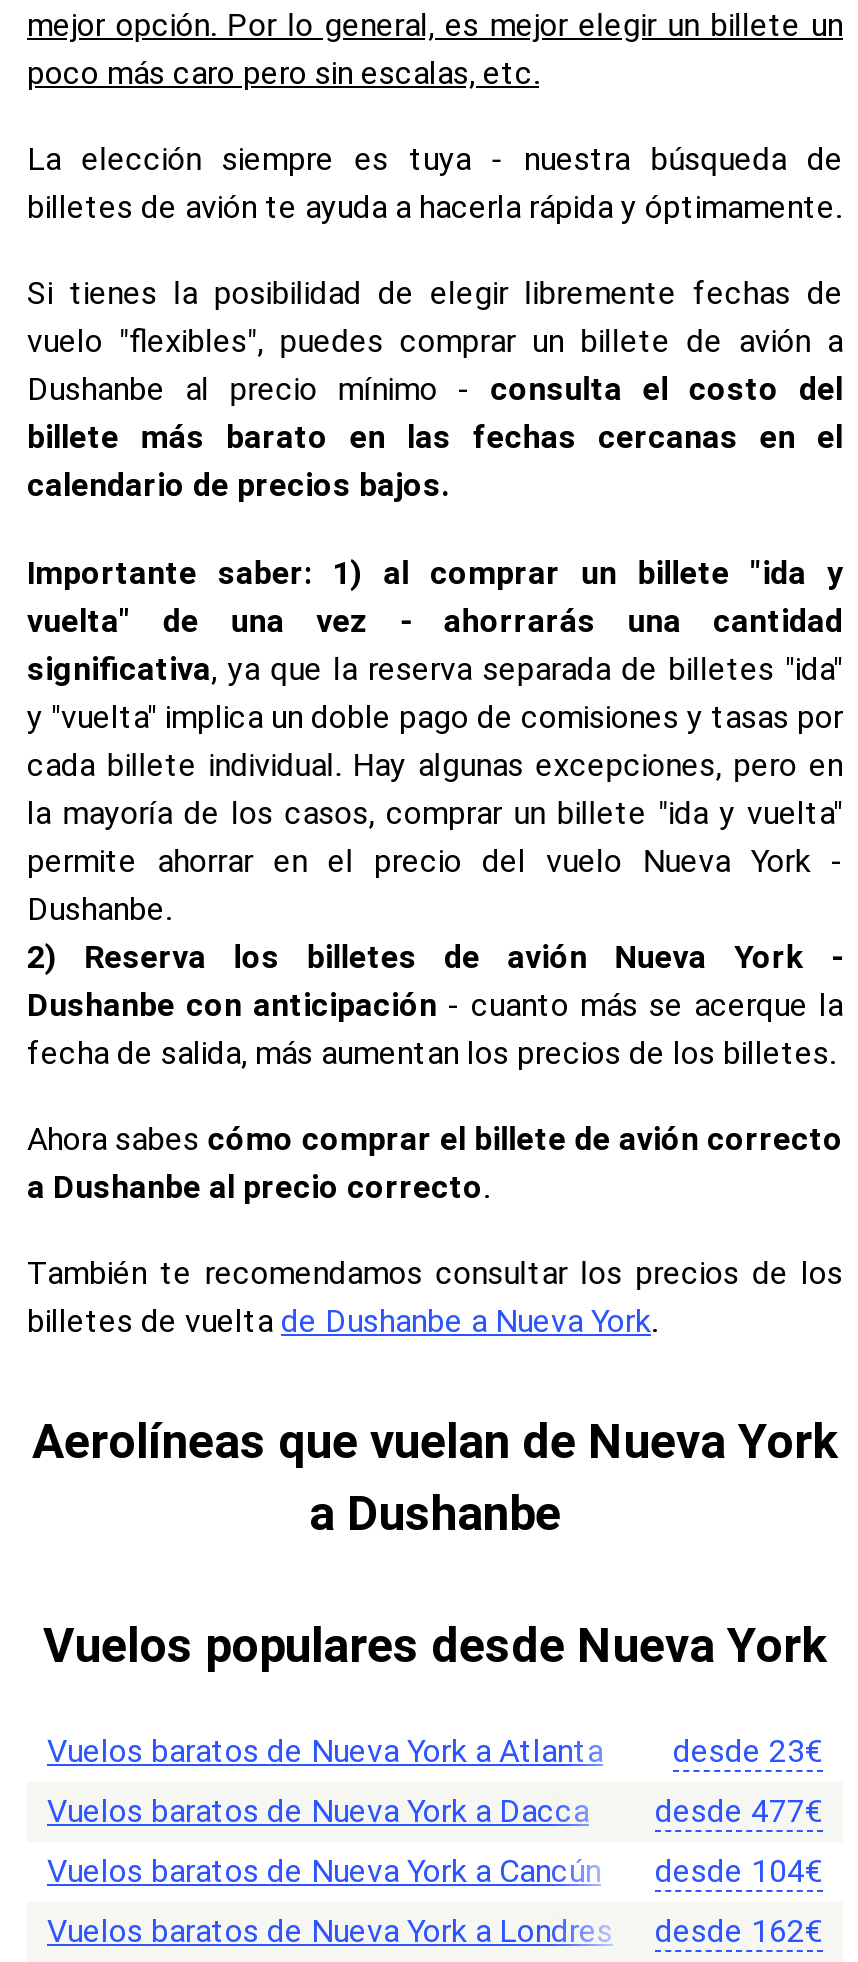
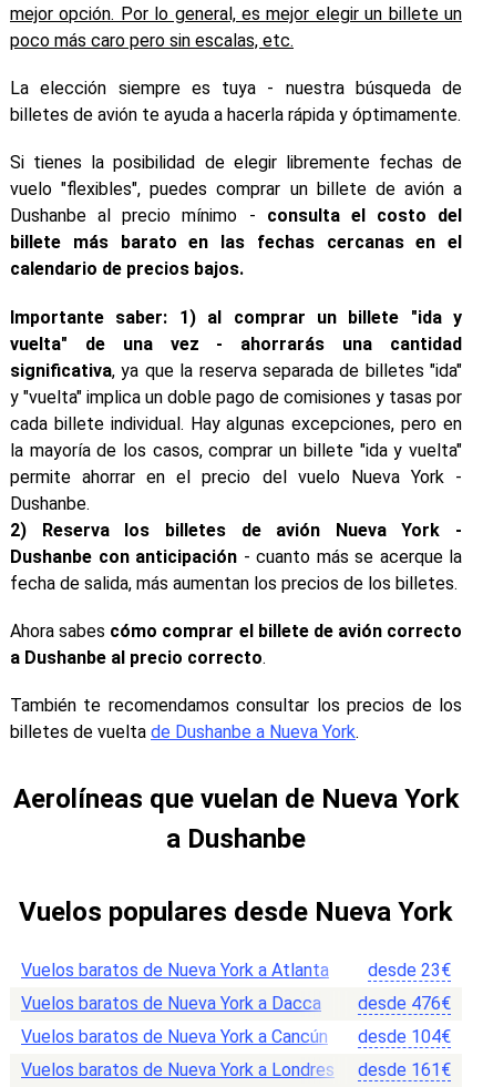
[47,1792,823,1830] Vuelos baratos de Nueva York a Dacca desde 477€ -> [21,993,451,1014] Vuelos baratos de Nueva York a Dacca desde 476€
[47,1912,823,1950] Vuelos baratos de Nueva York a Londres desde 162€ -> [21,1059,451,1080] Vuelos baratos de Nueva York a Londres desde 161€

